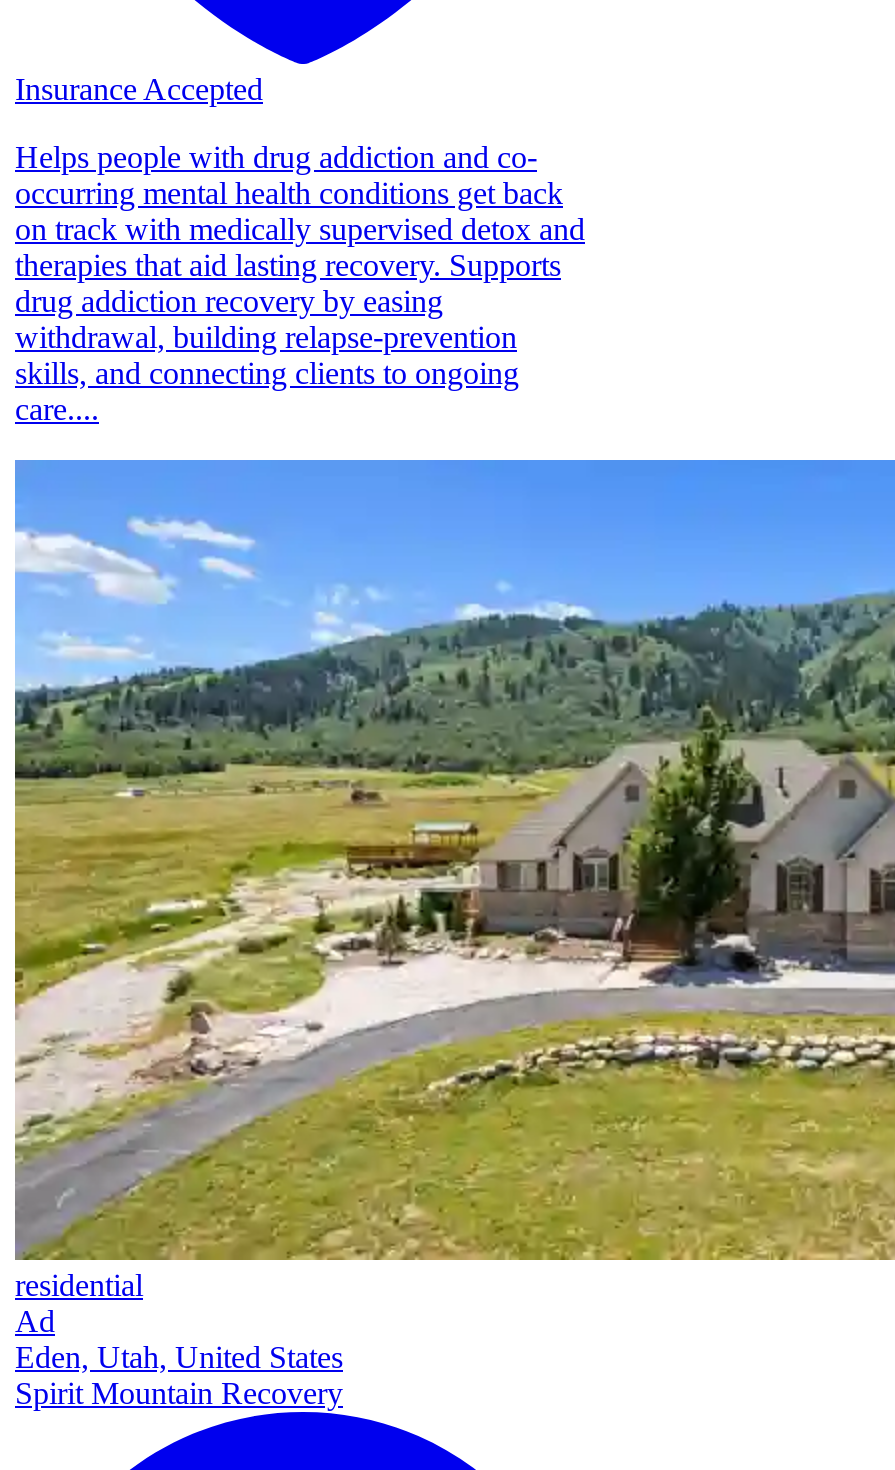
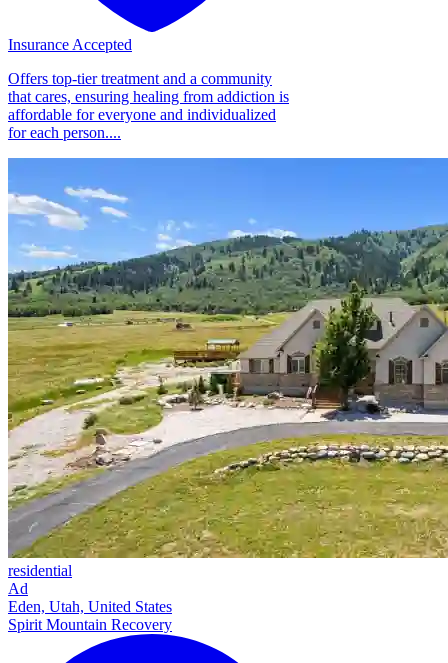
[15,139,585,425] Helps people with drug addiction and co- | occurring mental health conditions get back | on track with medically supervised detox and | therapies that aid lasting recovery. Supports | drug addiction recovery by easing | withdrawal, building relapse-prevention | skills, and connecting clients to ongoing | care.... -> [8,70,289,141] Offers top-tier treatment and a community | that cares, ensuring healing from addiction is | affordable for everyone and individualized | for each person....

